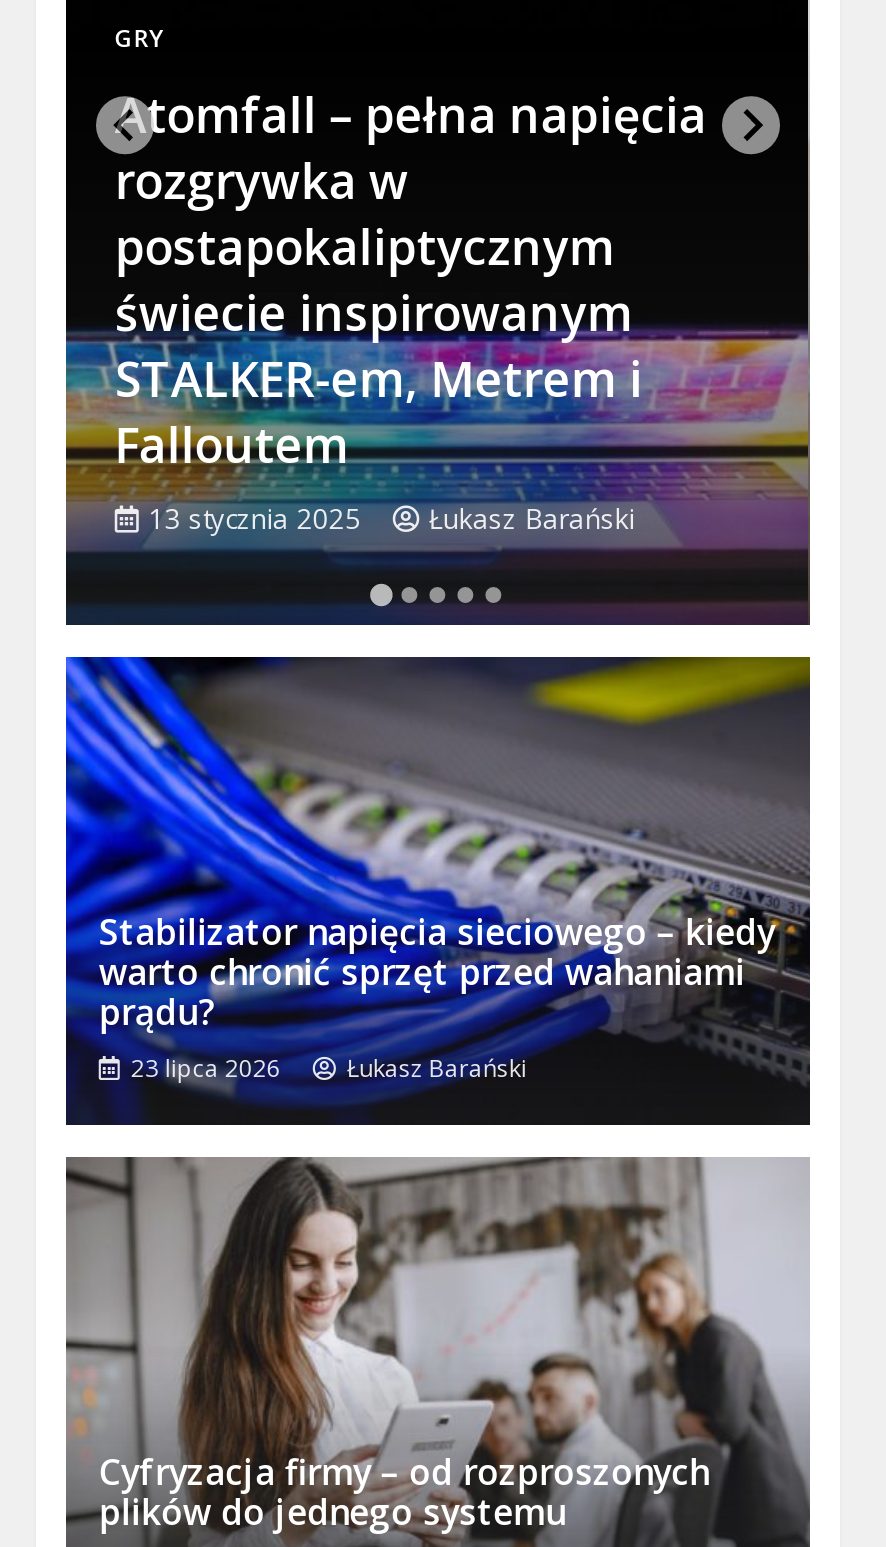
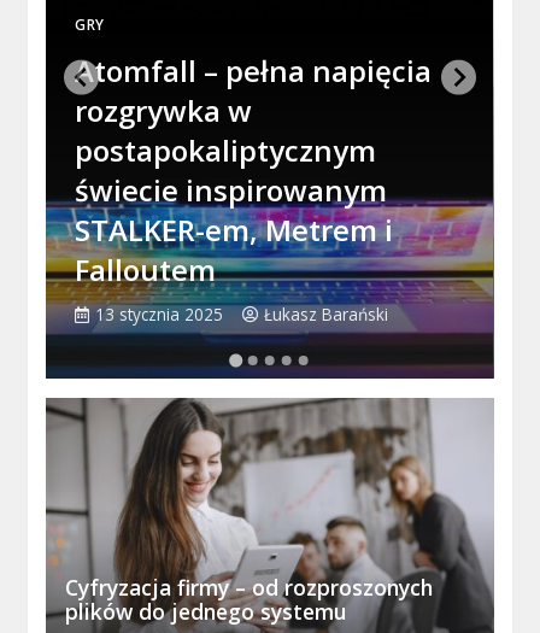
[64,655,812,1125] [image] | Stabilizator napięcia sieciowego – kiedy | warto chronić sprzęt przed wahaniami | prądu? | 23 lipca 2026 | Łukasz Barański -> none

